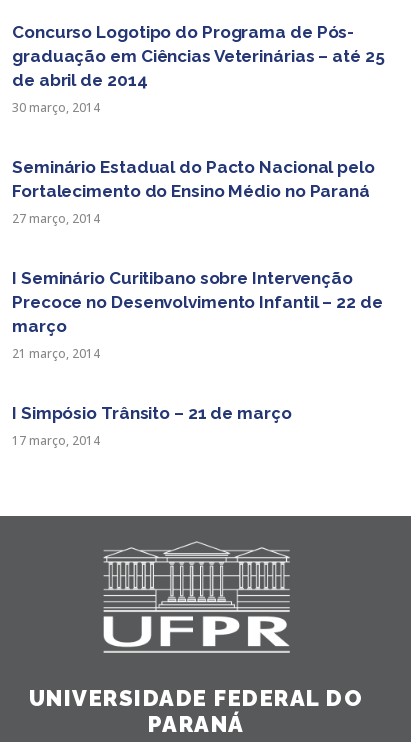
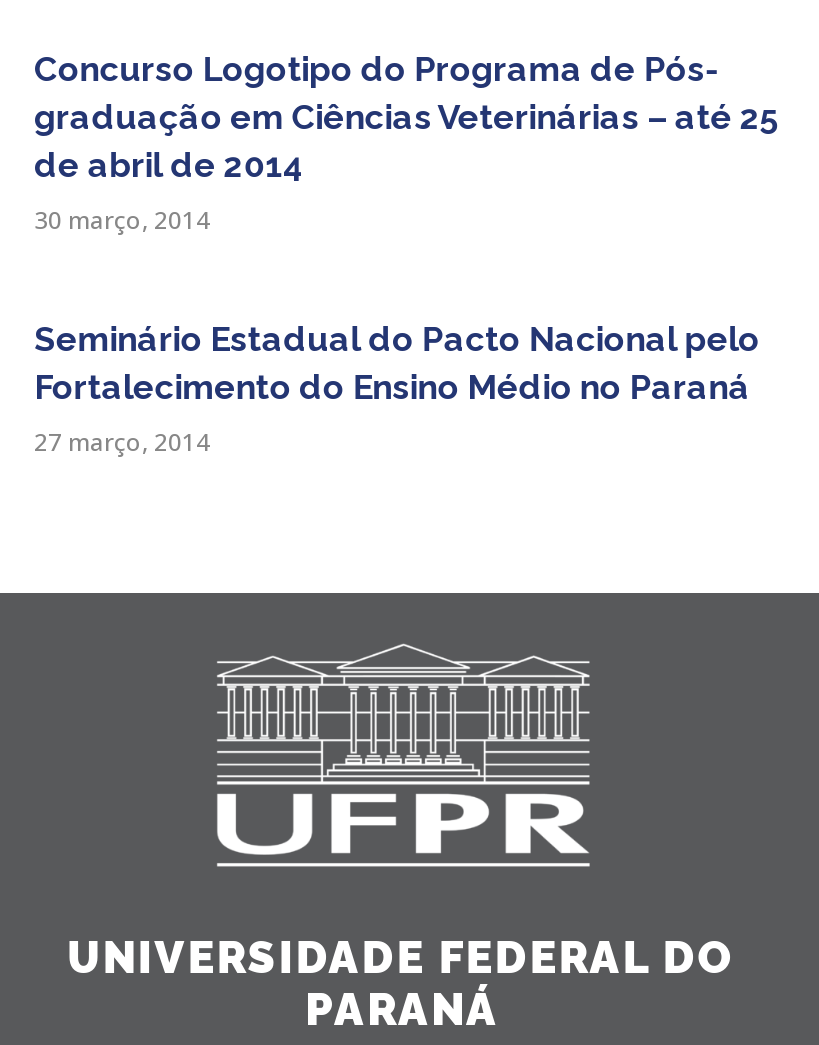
[12,268,383,449] I Seminário Curitibano sobre Intervenção | Precoce no Desenvolvimento Infantil – 22 de | março | 21 março, 2014 | I Simpósio Trânsito – 21 de março | 17 março, 2014 -> none

